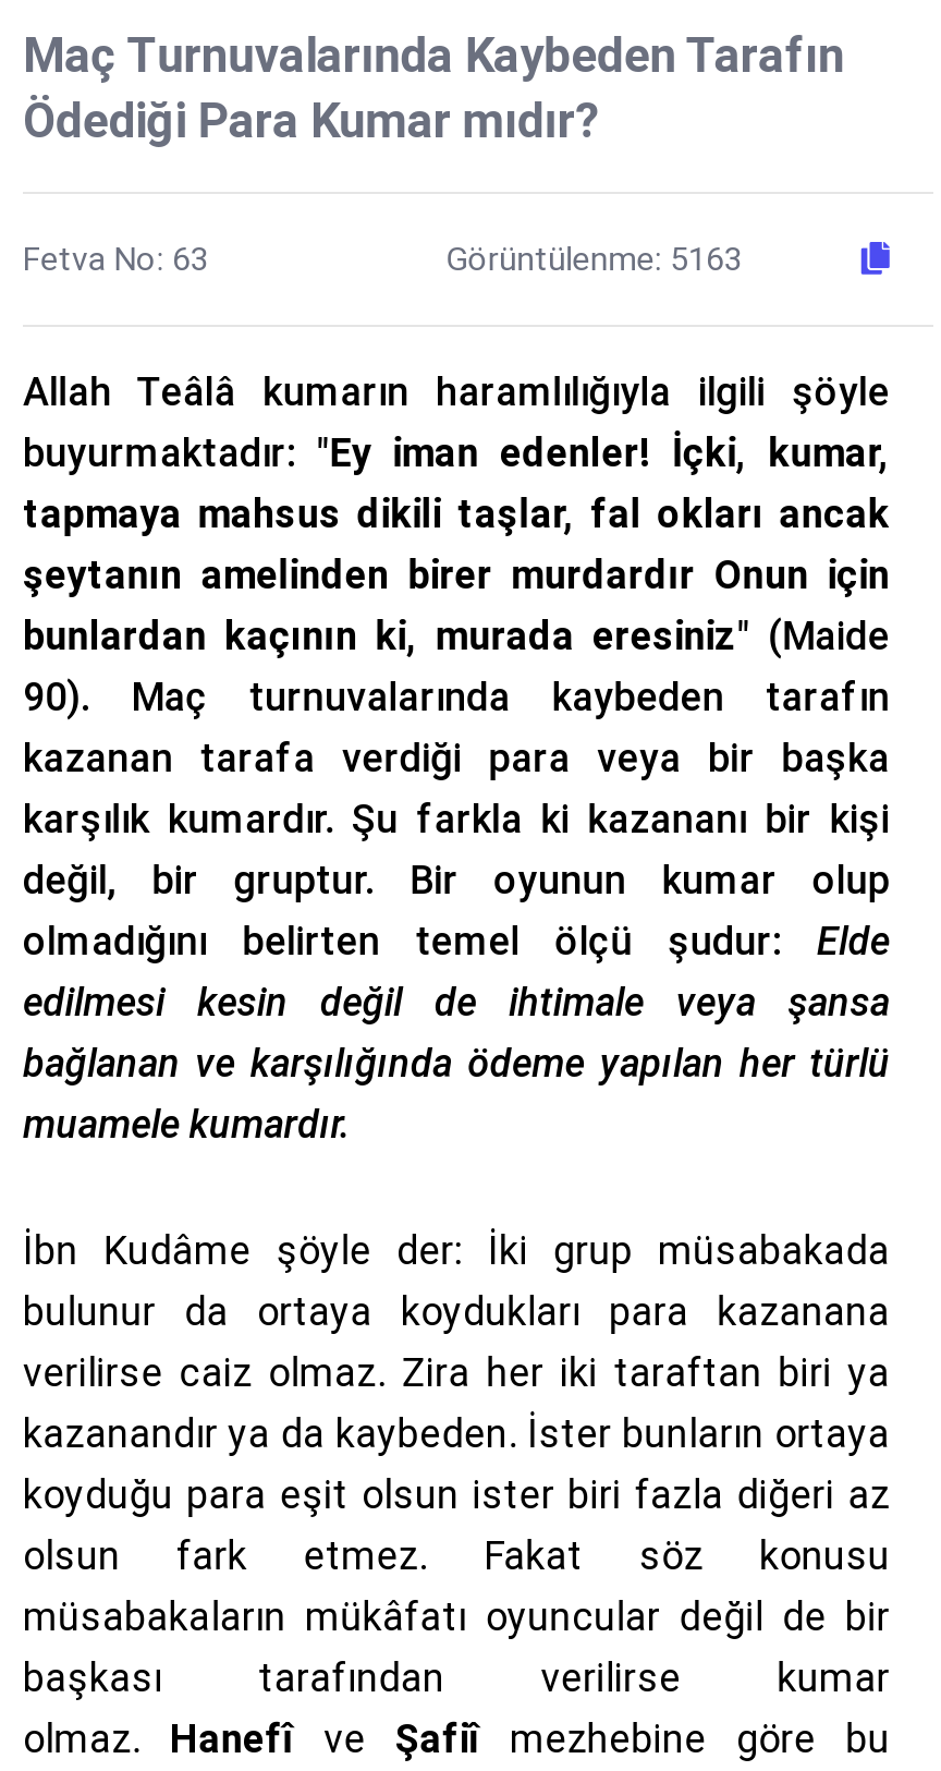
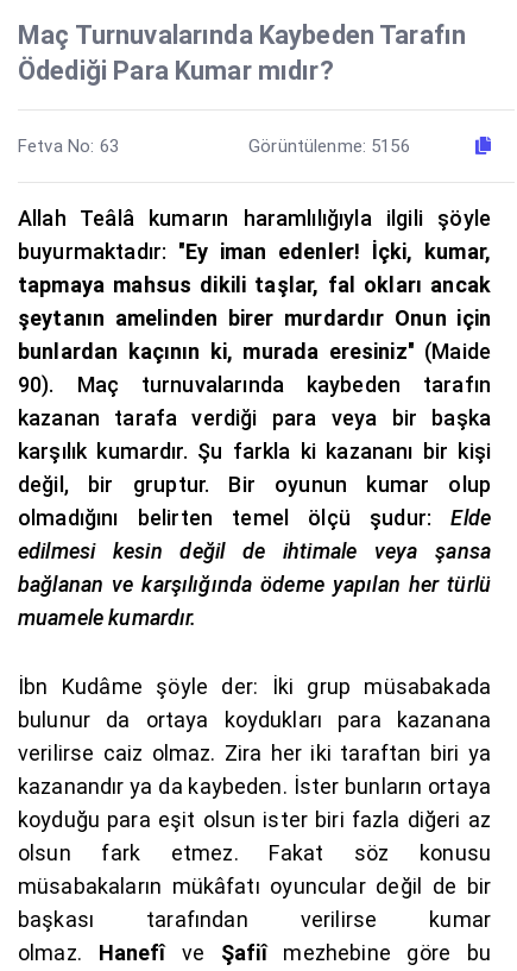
[446,240,741,279] Görüntülenme: 5163 -> [249,135,410,157] Görüntülenme: 5156

